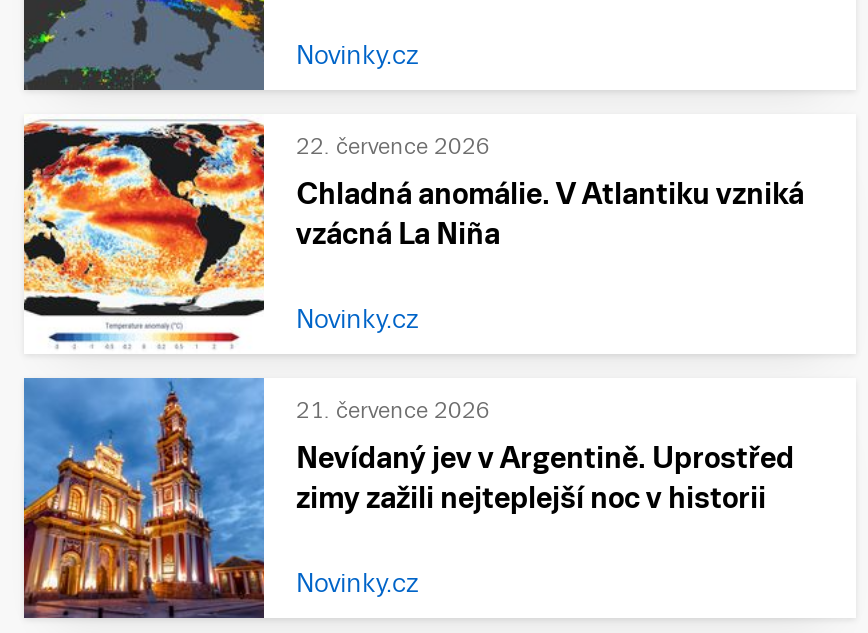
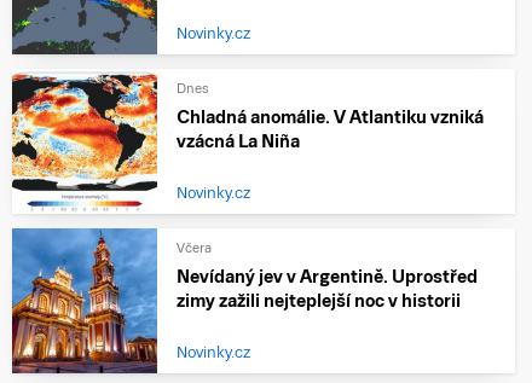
[296,134,490,158] 22. července 2026 -> [177,81,209,95] Dnes
[296,398,490,422] 21. července 2026 -> [177,240,212,255] Včera

